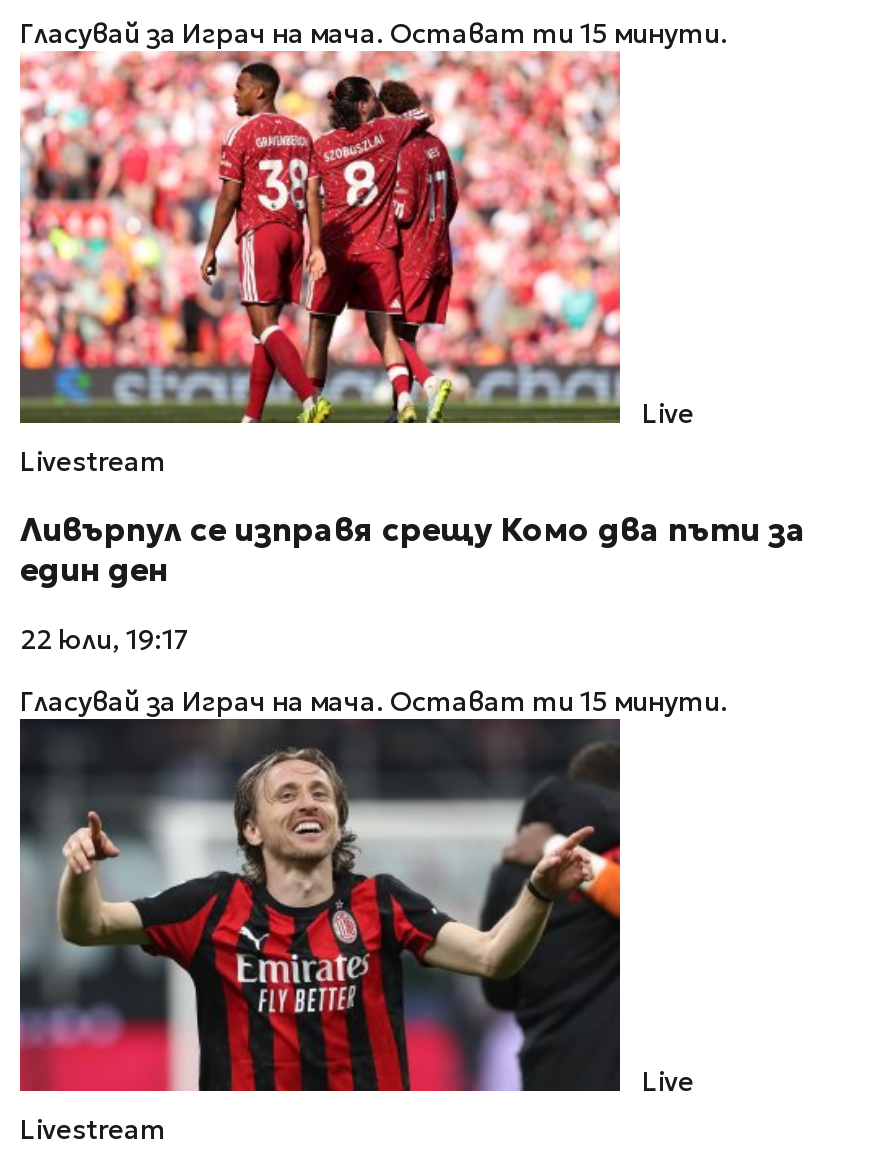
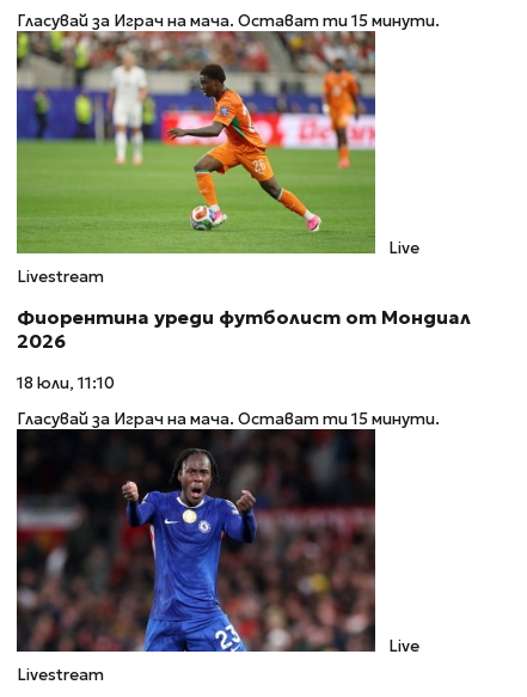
[18,58,622,424] [image] -> [16,35,376,253] [image]
[20,512,806,590] Ливърпул се изправя срещу Комо два пъти за | един ден -> [17,306,471,353] Фиорентина уреди футболист от Мондиал | 2026
[20,623,190,657] 22 юли, 19:17 -> [17,373,115,393] 18 юли, 11:10
[18,724,622,1094] [image] -> [16,433,376,653] [image]

